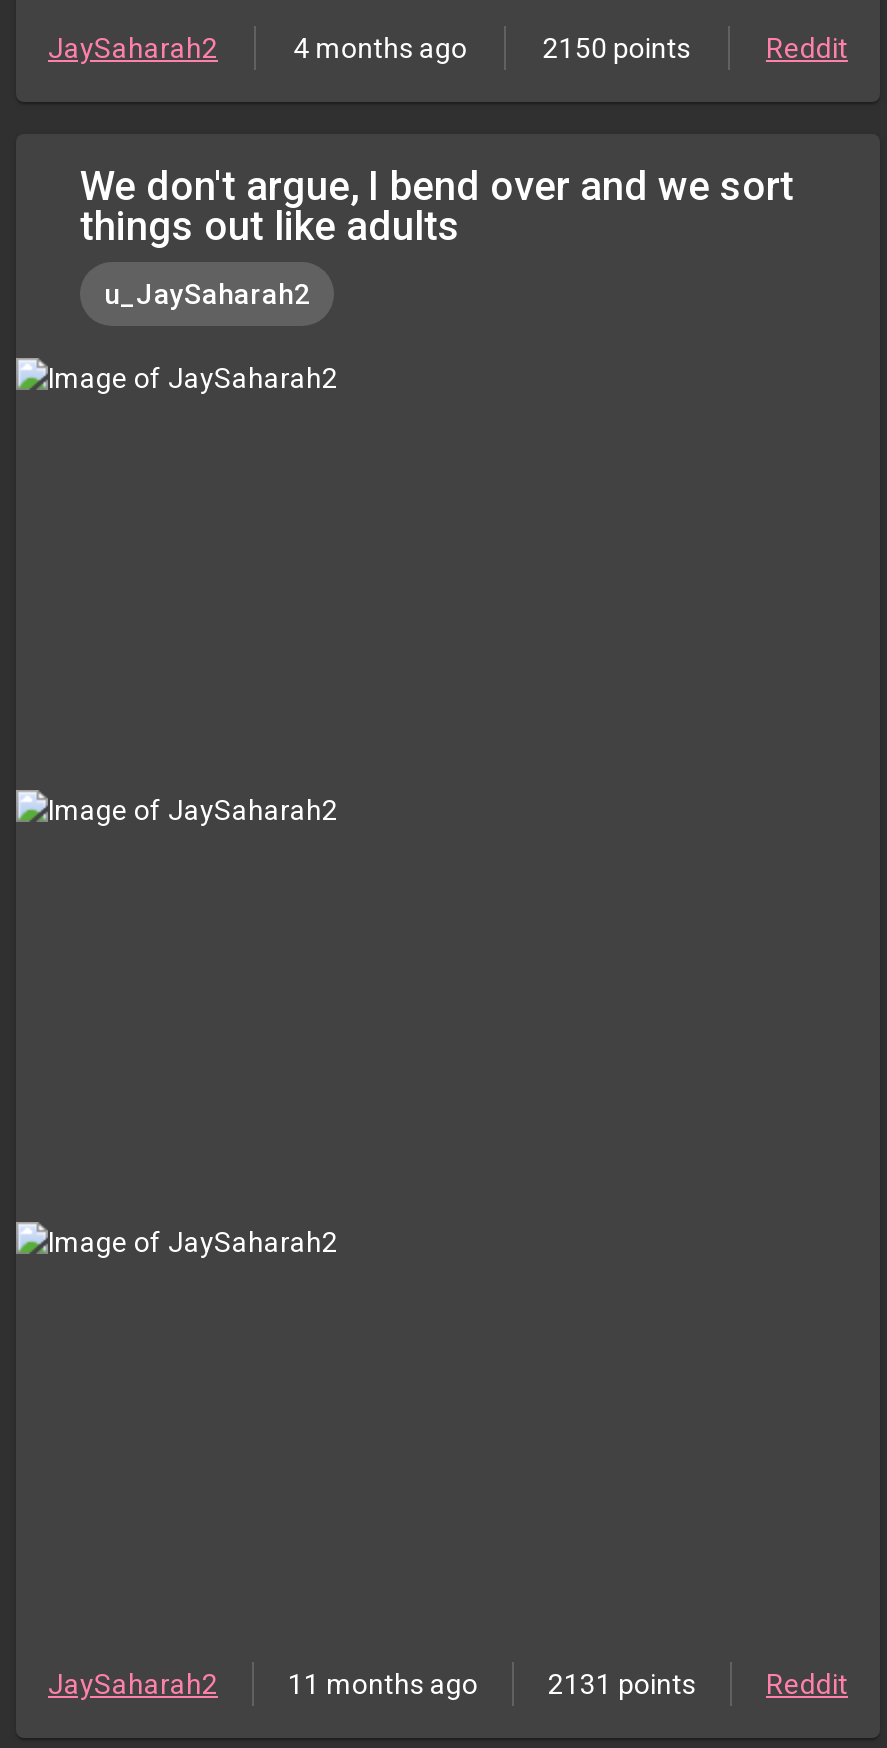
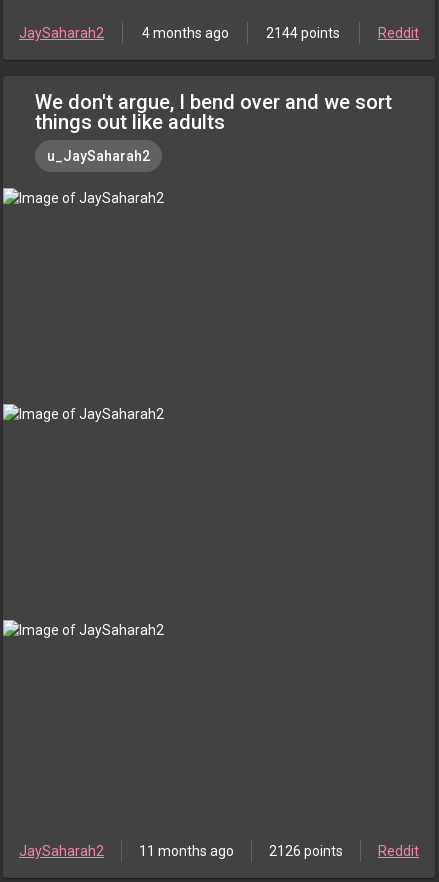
[543,32,691,64] 2150 points -> [266,25,340,41] 2144 points
[548,1668,696,1700] 2131 points -> [269,843,343,859] 2126 points

